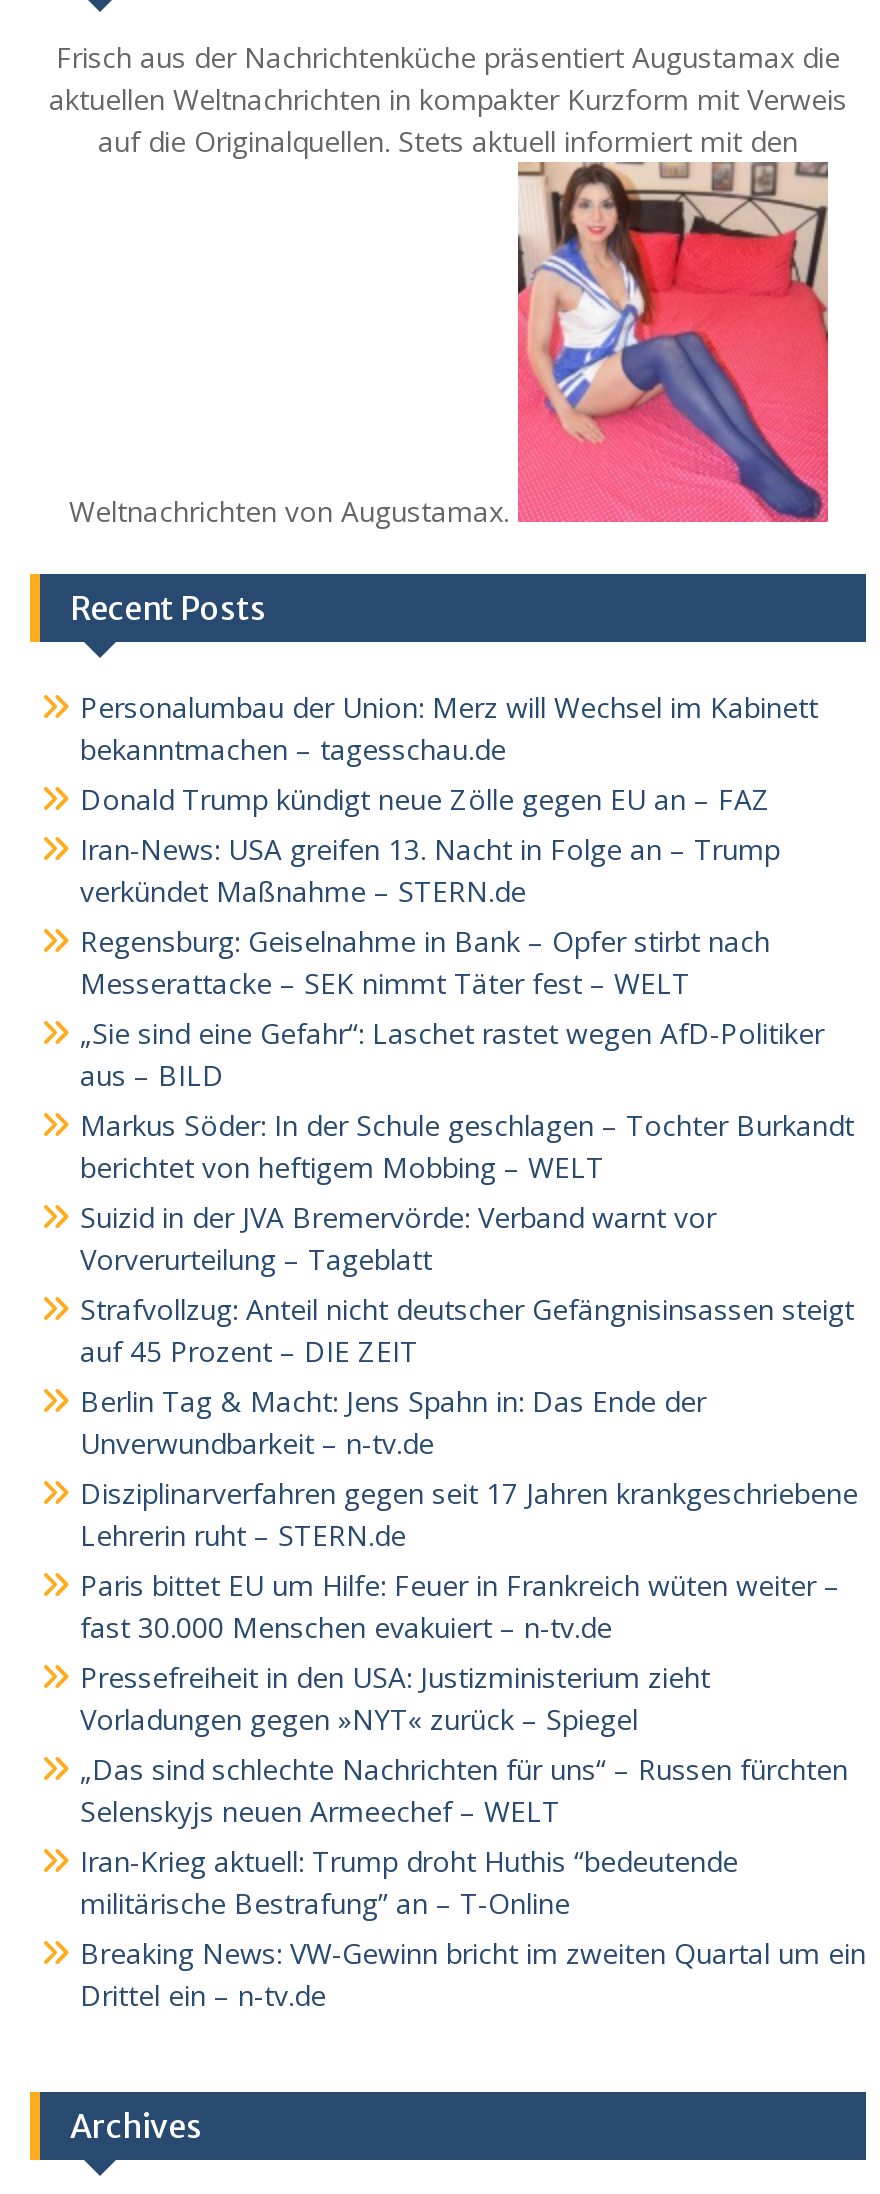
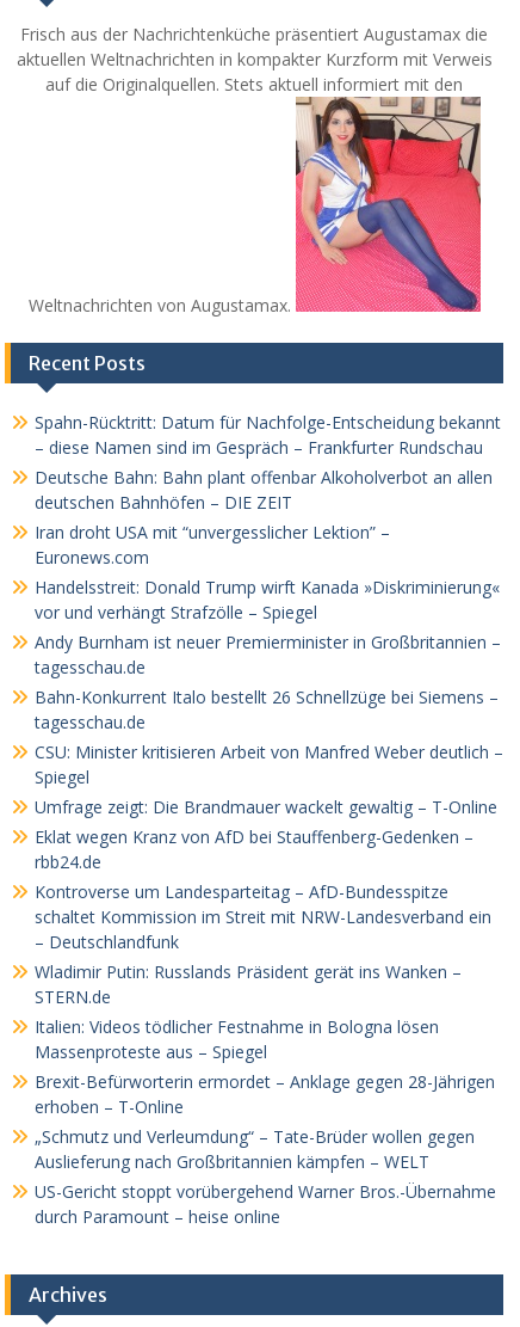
[80,688,866,2014] Personalumbau der Union: Merz will Wechsel im Kabinett | bekanntmachen – tagesschau.de | Donald Trump kündigt neue Zölle gegen EU an – FAZ | Iran-News: USA greifen 13. Nacht in Folge an – Trump | verkündet Maßnahme – STERN.de | Regensburg: Geiselnahme in Bank – Opfer stirbt nach | Messerattacke – SEK nimmt Täter fest – WELT | „Sie sind eine Gefahr“: Laschet rastet wegen AfD-Politiker | aus – BILD | Markus Söder: In der Schule geschlagen – Tochter Burkandt | berichtet von heftigem Mobbing – WELT | Suizid in der JVA Bremervörde: Verband warnt vor | Vorverurteilung – Tageblatt | Strafvollzug: Anteil nicht deutscher Gefängnisinsassen steigt | auf 45 Prozent – DIE ZEIT | Berlin Tag & Macht: Jens Spahn in: Das Ende der | Unverwundbarkeit – n-tv.de | Disziplinarverfahren gegen seit 17 Jahren krankgeschriebene | Lehrerin ruht – STERN.de | Paris bittet EU um Hilfe: Feuer in Frankreich wüten weiter – | fast 30.000 Menschen evakuiert – n-tv.de | Pressefreiheit in den USA: Justizministerium zieht | Vorladungen gegen »NYT« zurück – Spiegel | „Das sind schlechte Nachrichten für uns“ – Russen fürchten | Selenskyjs neuen Armeechef – WELT | Iran-Krieg aktuell: Trump droht Huthis “bedeutende | militärische Bestrafung” an – T-Online | Breaking News: VW-Gewinn bricht im zweiten Quartal um ein | Drittel ein – n-tv.de -> [35,411,503,1228] Spahn-Rücktritt: Datum für Nachfolge-Entscheidung bekannt | – diese Namen sind im Gespräch – Frankfurter Rundschau | Deutsche Bahn: Bahn plant offenbar Alkoholverbot an allen | deutschen Bahnhöfen – DIE ZEIT | Iran droht USA mit “unvergesslicher Lektion” – | Euronews.com | Handelsstreit: Donald Trump wirft Kanada »Diskriminierung« | vor und verhängt Strafzölle – Spiegel | Andy Burnham ist neuer Premierminister in Großbritannien – | tagesschau.de | Bahn-Konkurrent Italo bestellt 26 Schnellzüge bei Siemens – | tagesschau.de | CSU: Minister kritisieren Arbeit von Manfred Weber deutlich – | Spiegel | Umfrage zeigt: Die Brandmauer wackelt gewaltig – T-Online | Eklat wegen Kranz von AfD bei Stauffenberg-Gedenken – | rbb24.de | Kontroverse um Landesparteitag – AfD-Bundesspitze | schaltet Kommission im Streit mit NRW-Landesverband ein | – Deutschlandfunk | Wladimir Putin: Russlands Präsident gerät ins Wanken – | STERN.de | Italien: Videos tödlicher Festnahme in Bologna lösen | Massenproteste aus – Spiegel | Brexit-Befürworterin ermordet – Anklage gegen 28-Jährigen | erhoben – T-Online | „Schmutz und Verleumdung“ – Tate-Brüder wollen gegen | Auslieferung nach Großbritannien kämpfen – WELT | US-Gericht stoppt vorübergehend Warner Bros.-Übernahme | durch Paramount – heise online

